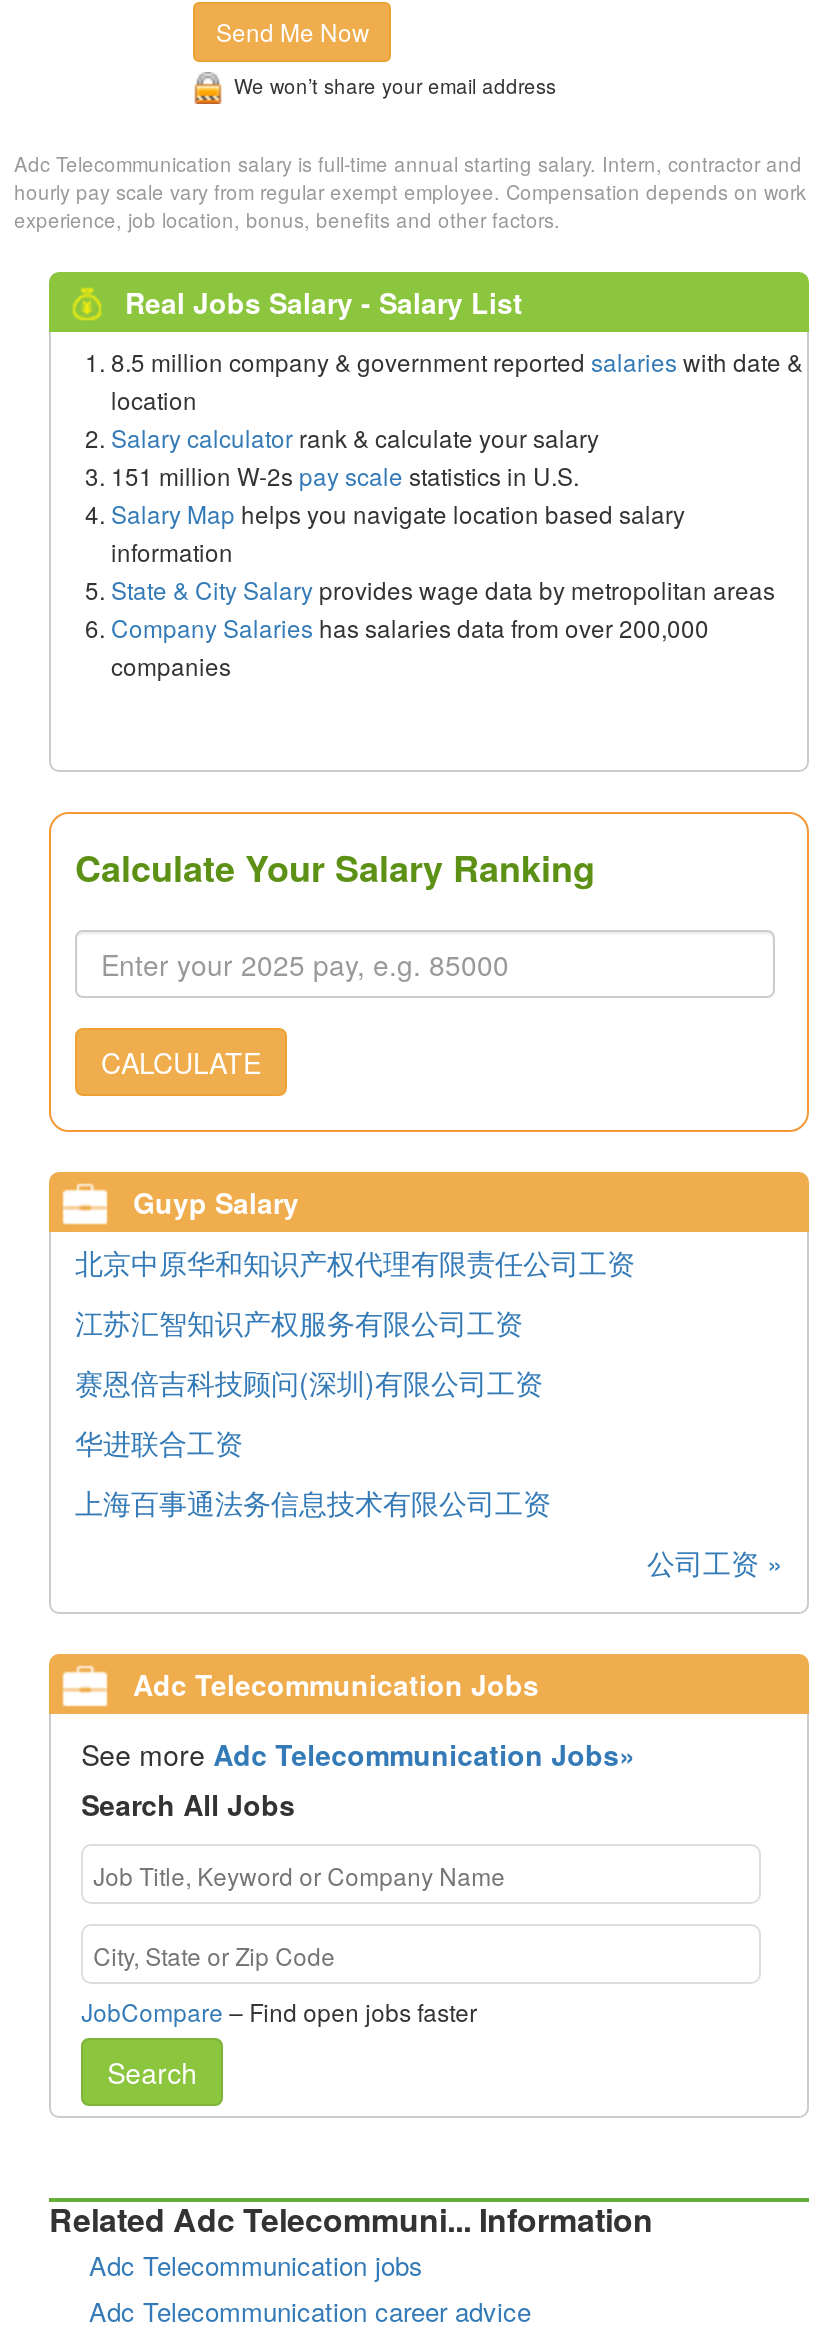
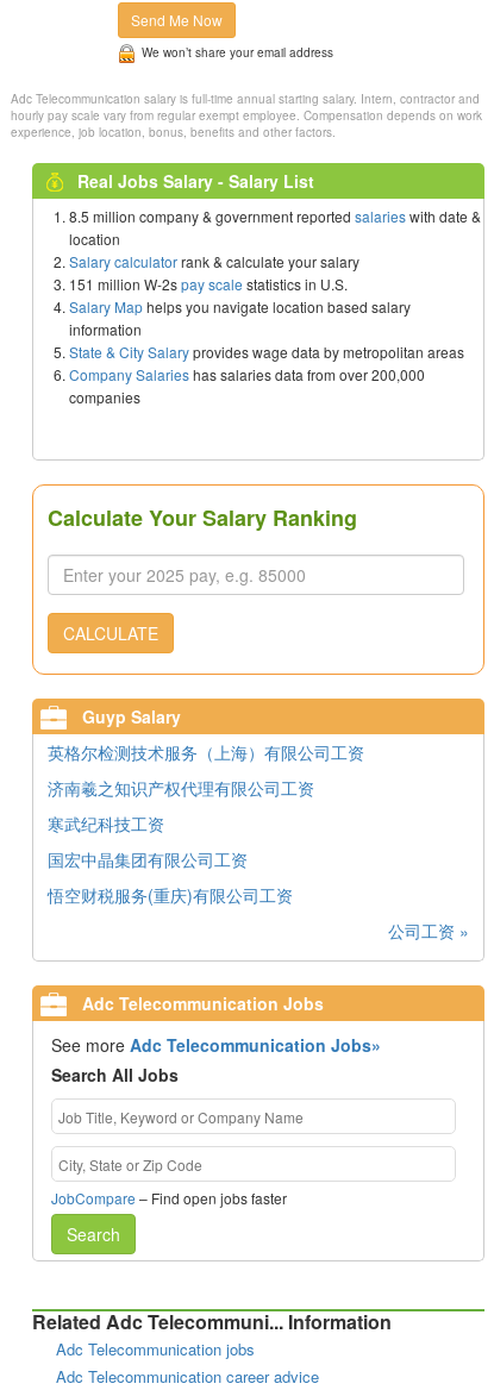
[75,1242,635,1282] 北京中原华和知识产权代理有限责任公司工资 -> [48,740,364,764] 英格尔检测技术服务（上海）有限公司工资
[75,1302,523,1342] 江苏汇智知识产权服务有限公司工资 -> [48,776,314,800] 济南羲之知识产权代理有限公司工资
[75,1362,543,1402] 赛恩倍吉科技顾问(深圳)有限公司工资 -> [48,812,164,836] 寒武纪科技工资
[75,1422,243,1462] 华进联合工资 -> [48,848,248,871] 国宏中晶集团有限公司工资
[75,1482,551,1522] 上海百事通法务信息技术有限公司工资 -> [48,883,293,907] 悟空财税服务(重庆)有限公司工资

